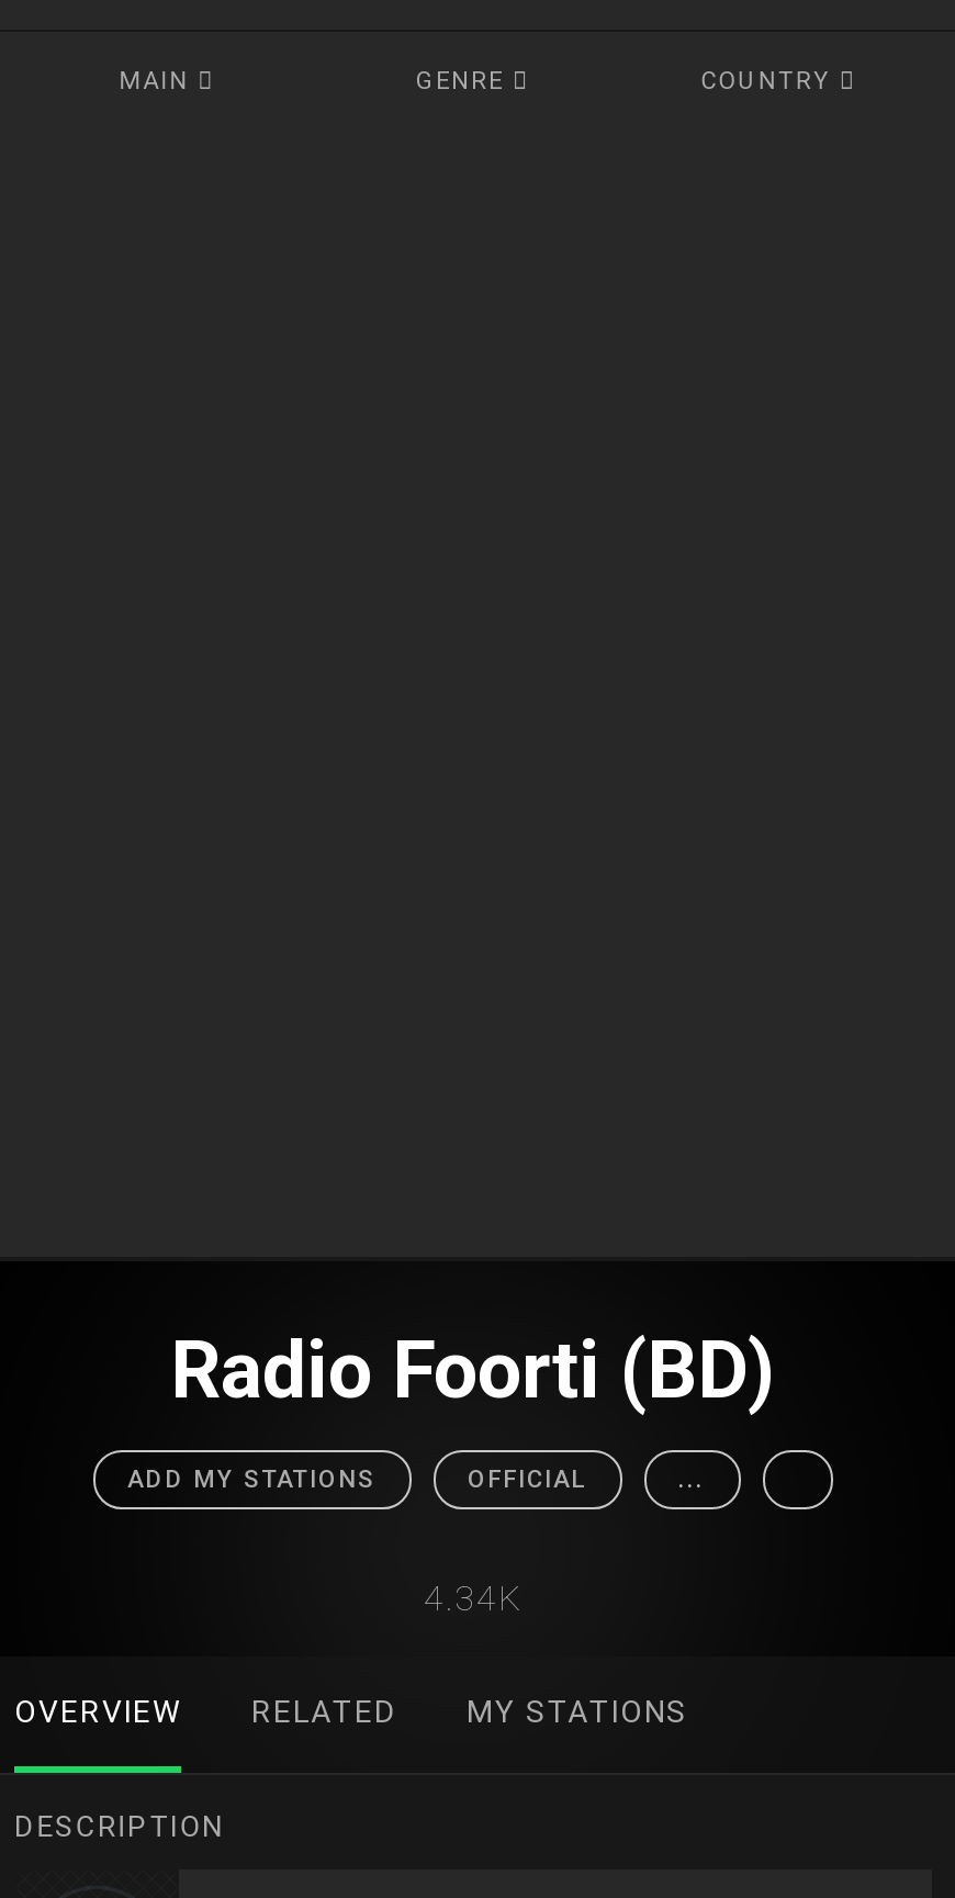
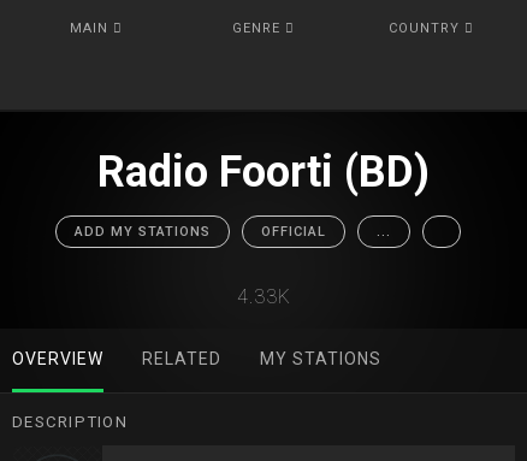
[424,1577,523,1619] 4.34K -> [236,285,291,308] 4.33K

